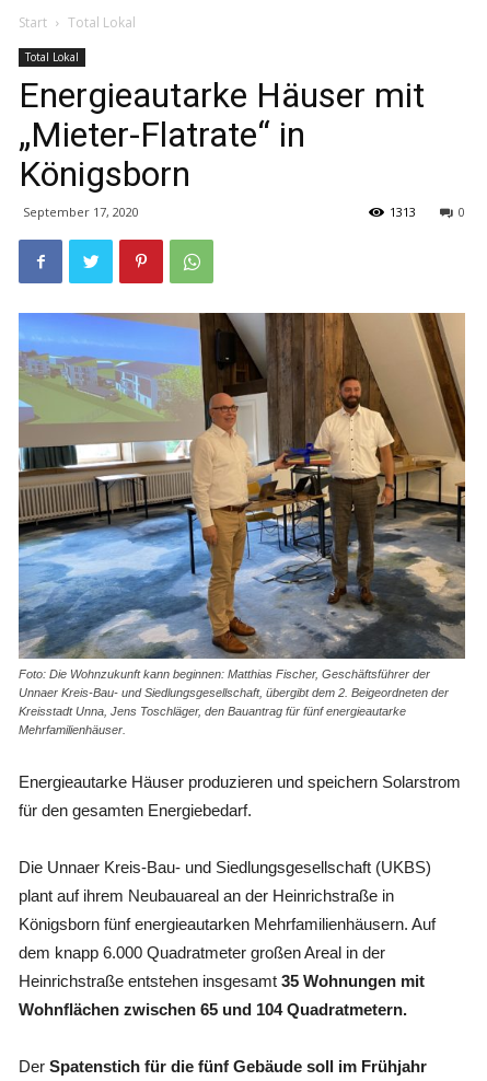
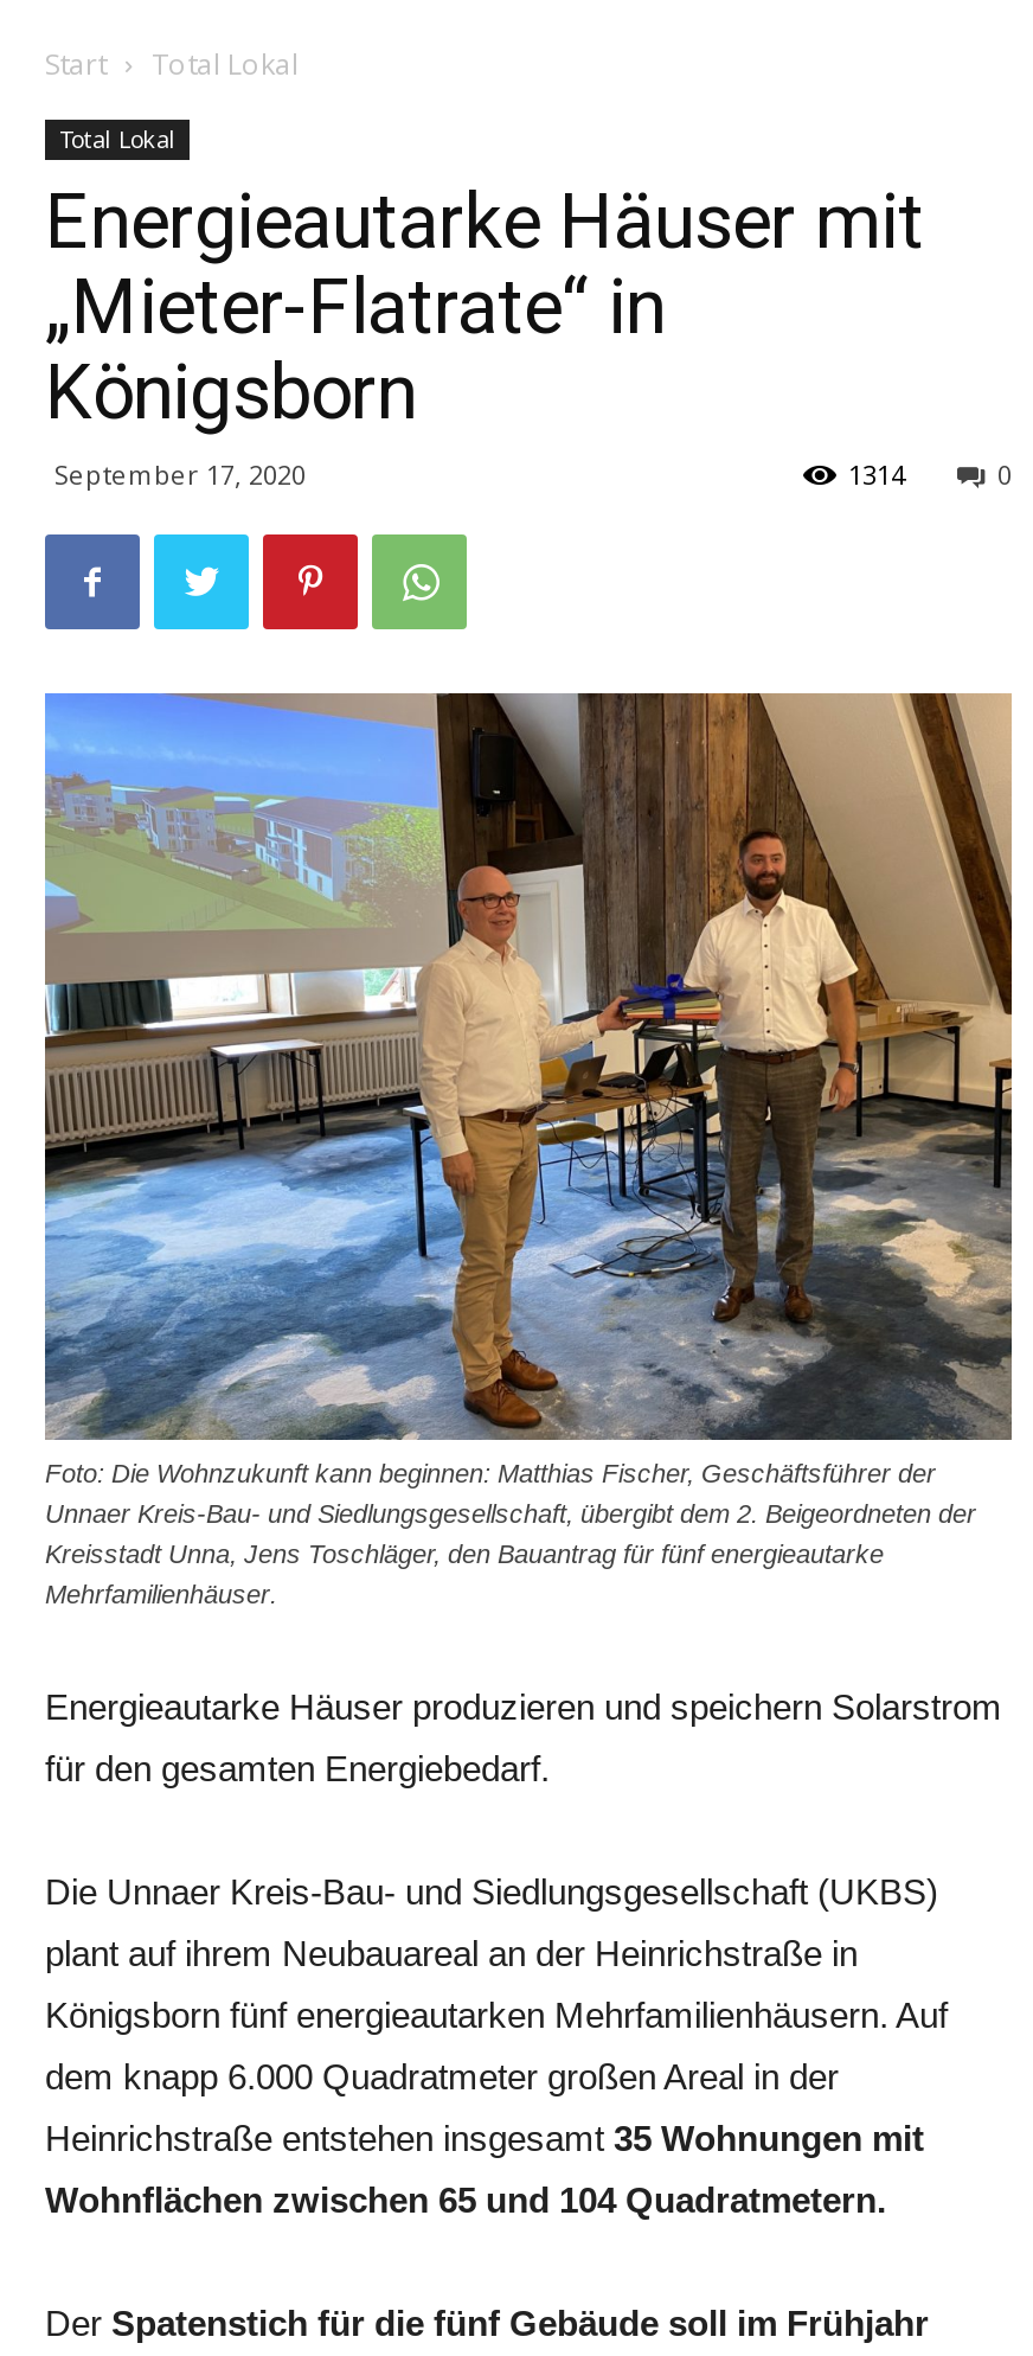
[390,204,416,220] 1313 -> [848,456,905,492] 1314

